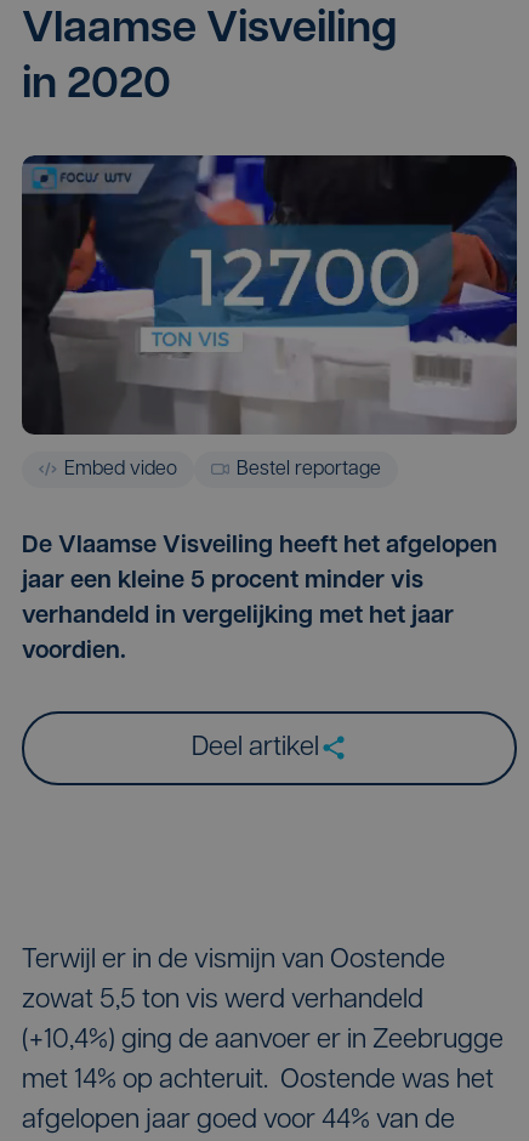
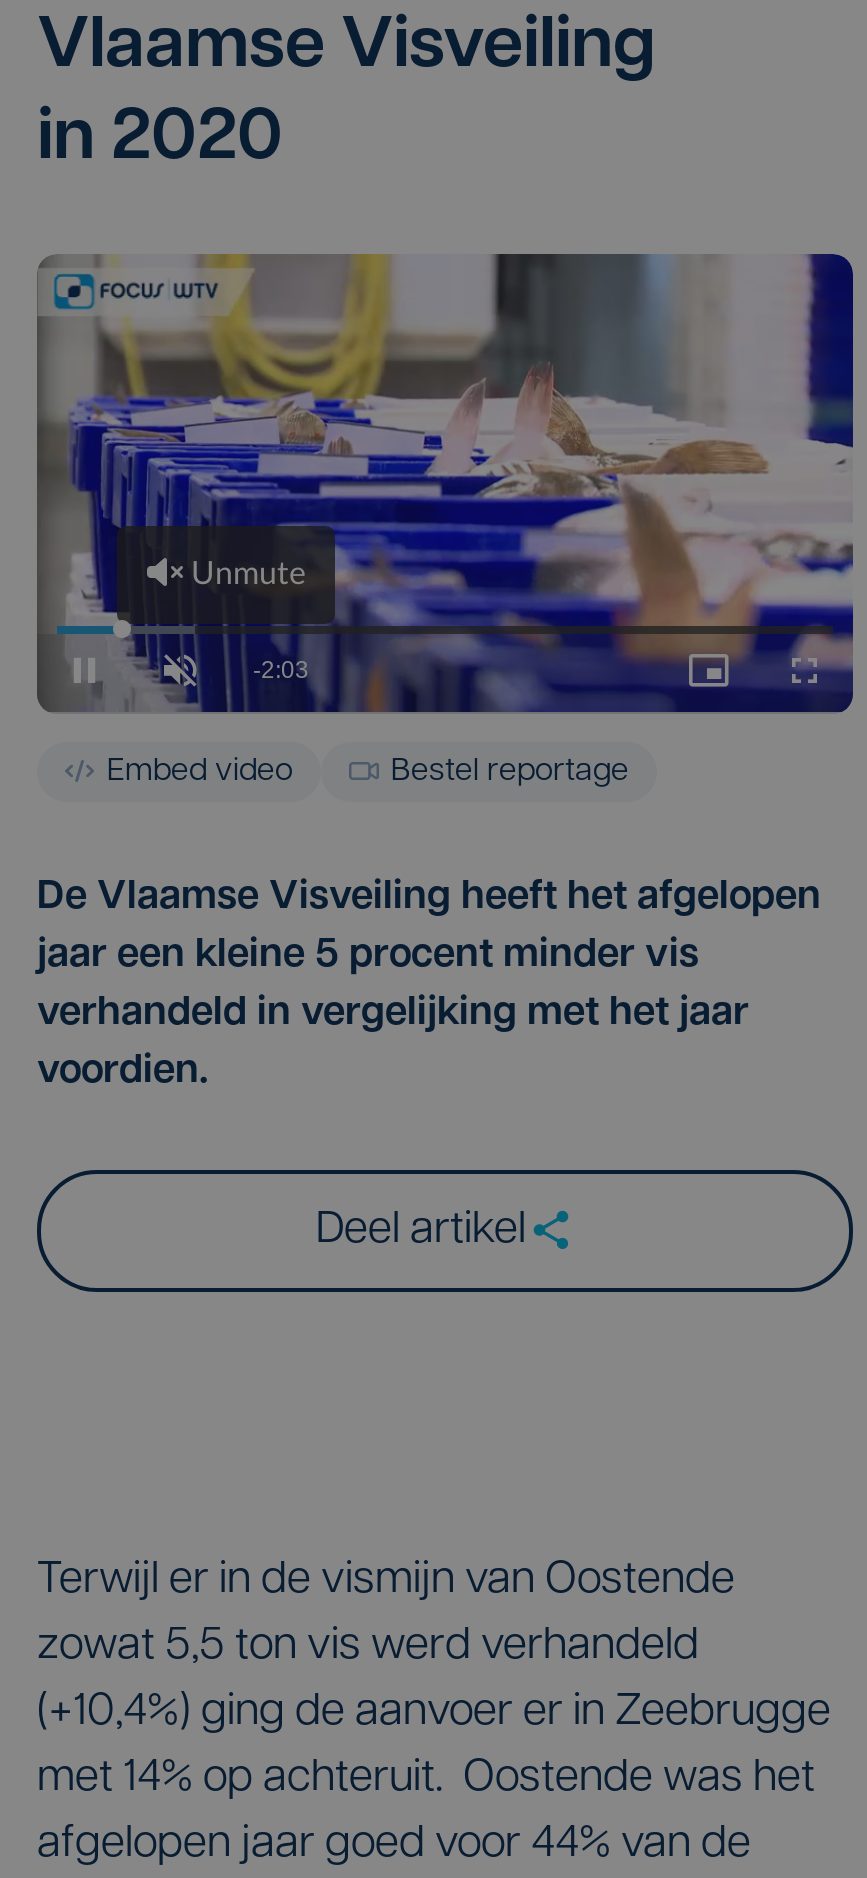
[22,154,518,436] [image] -> [35,252,855,714] [image]

